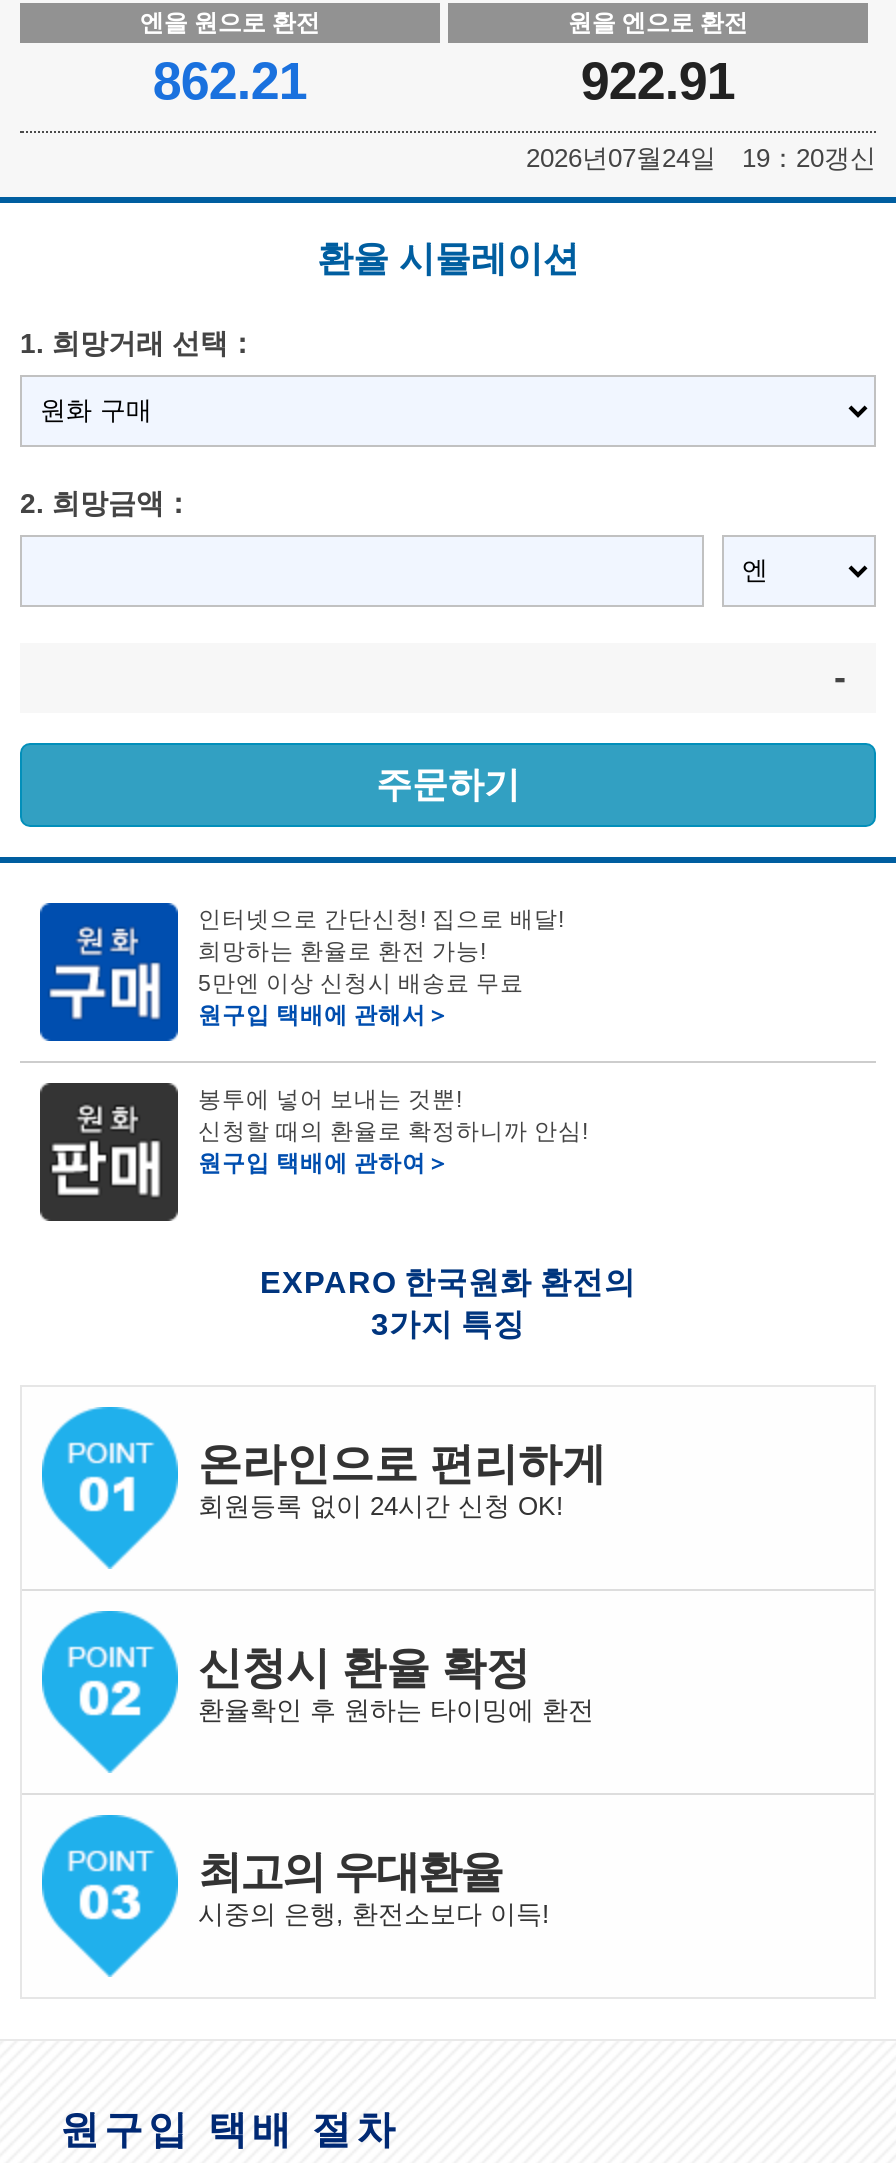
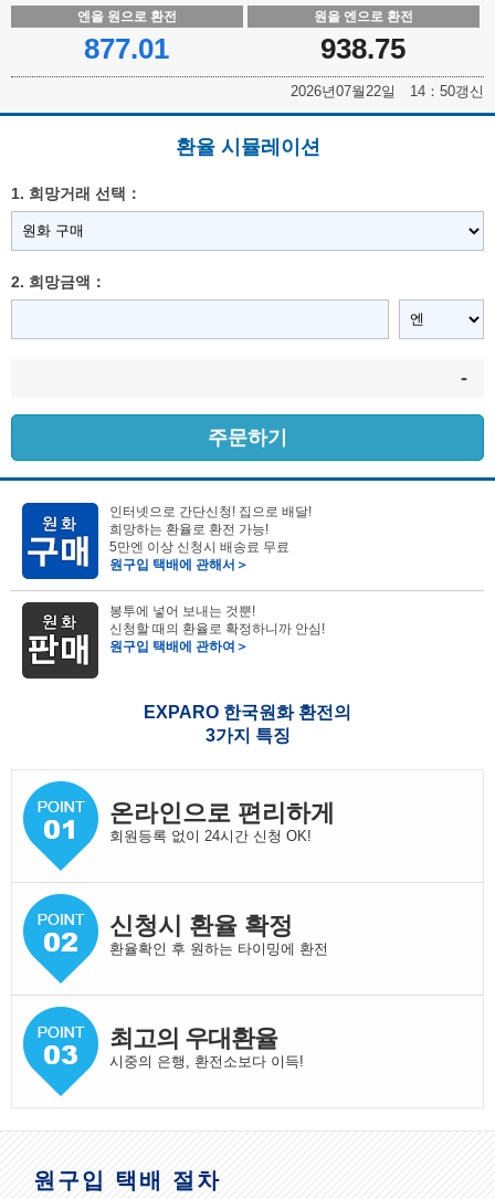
[153,51,307,111] 862.21 -> [84,32,169,65] 877.01
[581,51,735,111] 922.91 -> [321,32,406,65] 938.75
[526,143,876,173] 2026년07월24일 19：20갱신 -> [291,83,484,100] 2026년07월22일 14：50갱신

